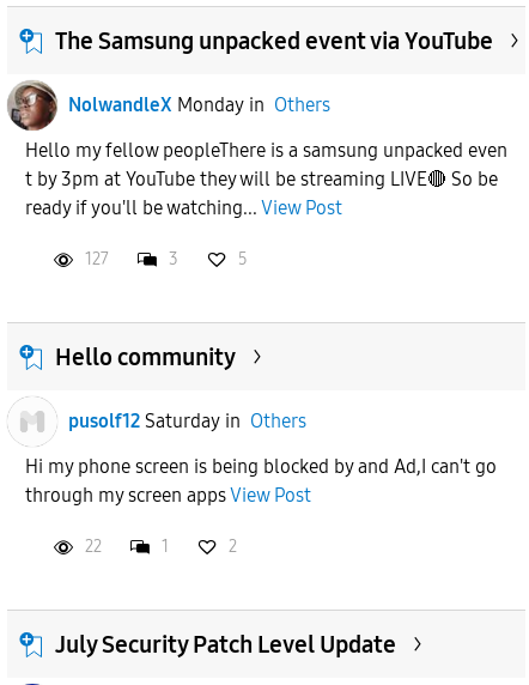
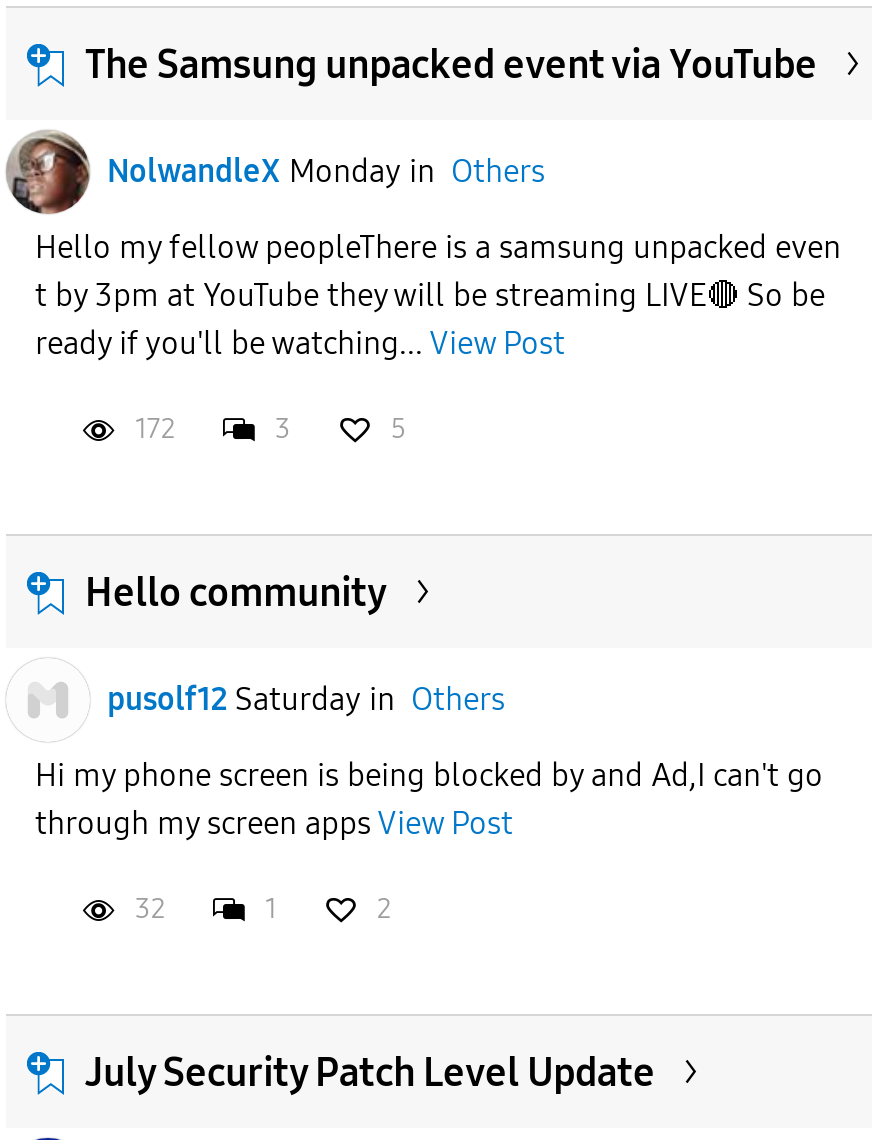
[84,249,108,269] 127 -> [135,412,175,446] 172
[84,537,101,557] 22 -> [135,892,165,926] 32

